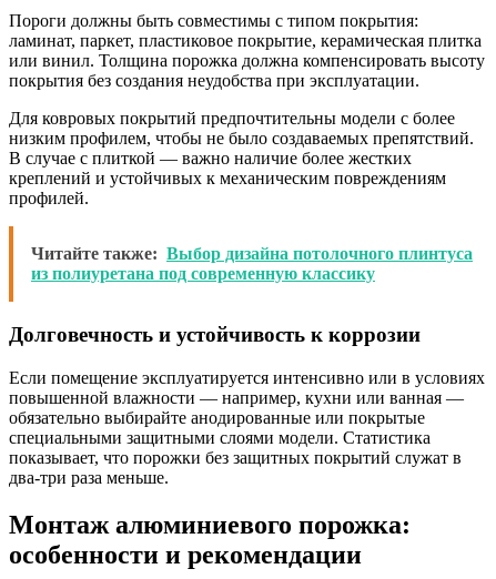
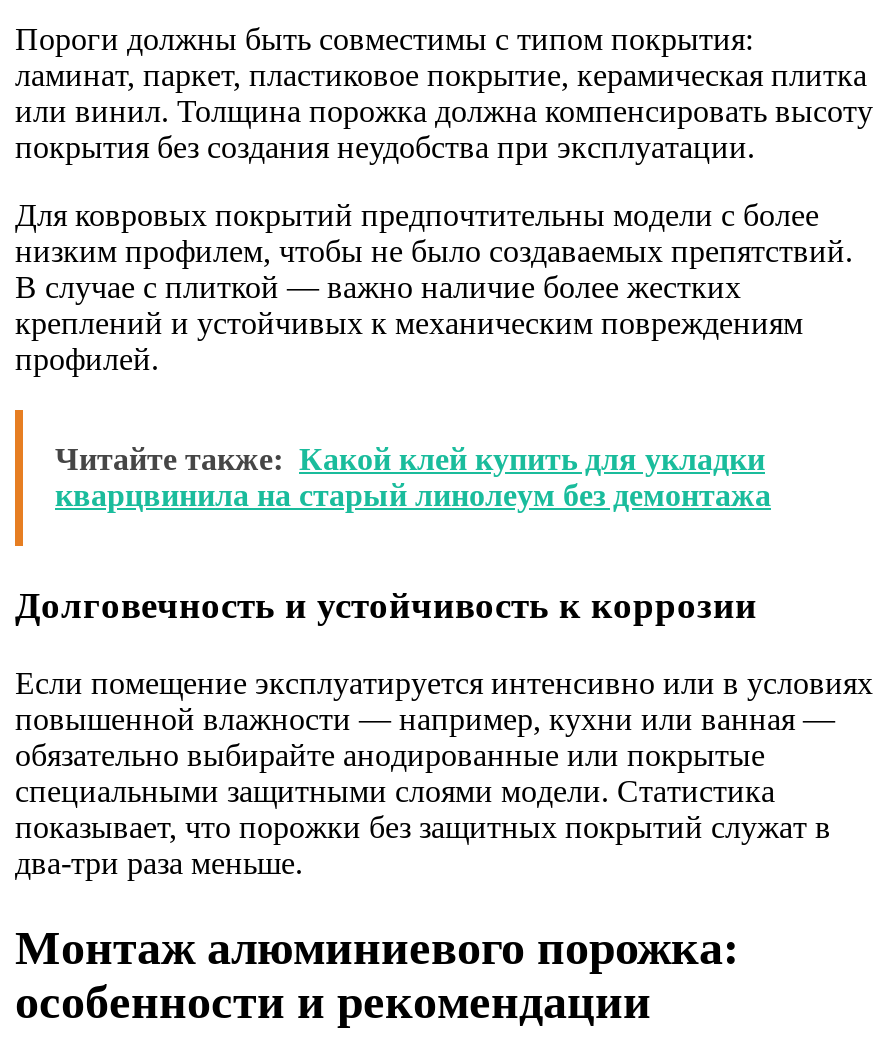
[31,244,473,283] Читайте также: Выбор дизайна потолочного плинтуса | из полиуретана под современную классику -> [55,443,771,513] Читайте также: Какой клей купить для укладки | кварцвинила на старый линолеум без демонтажа

